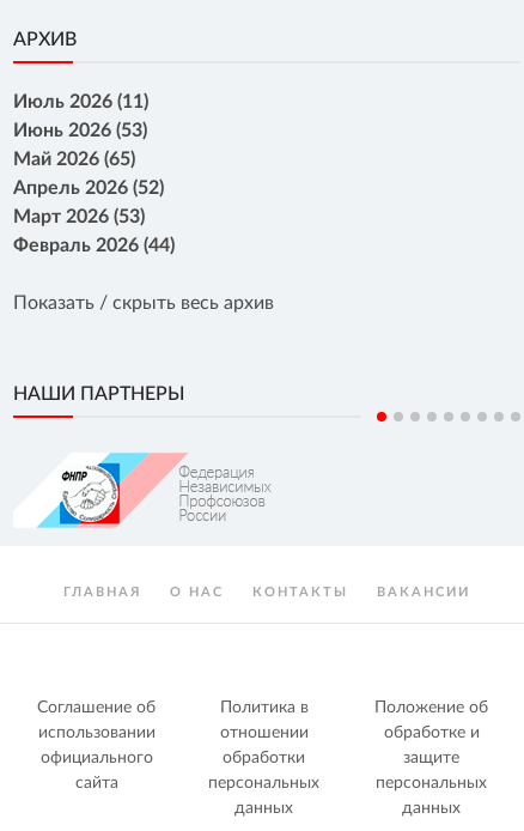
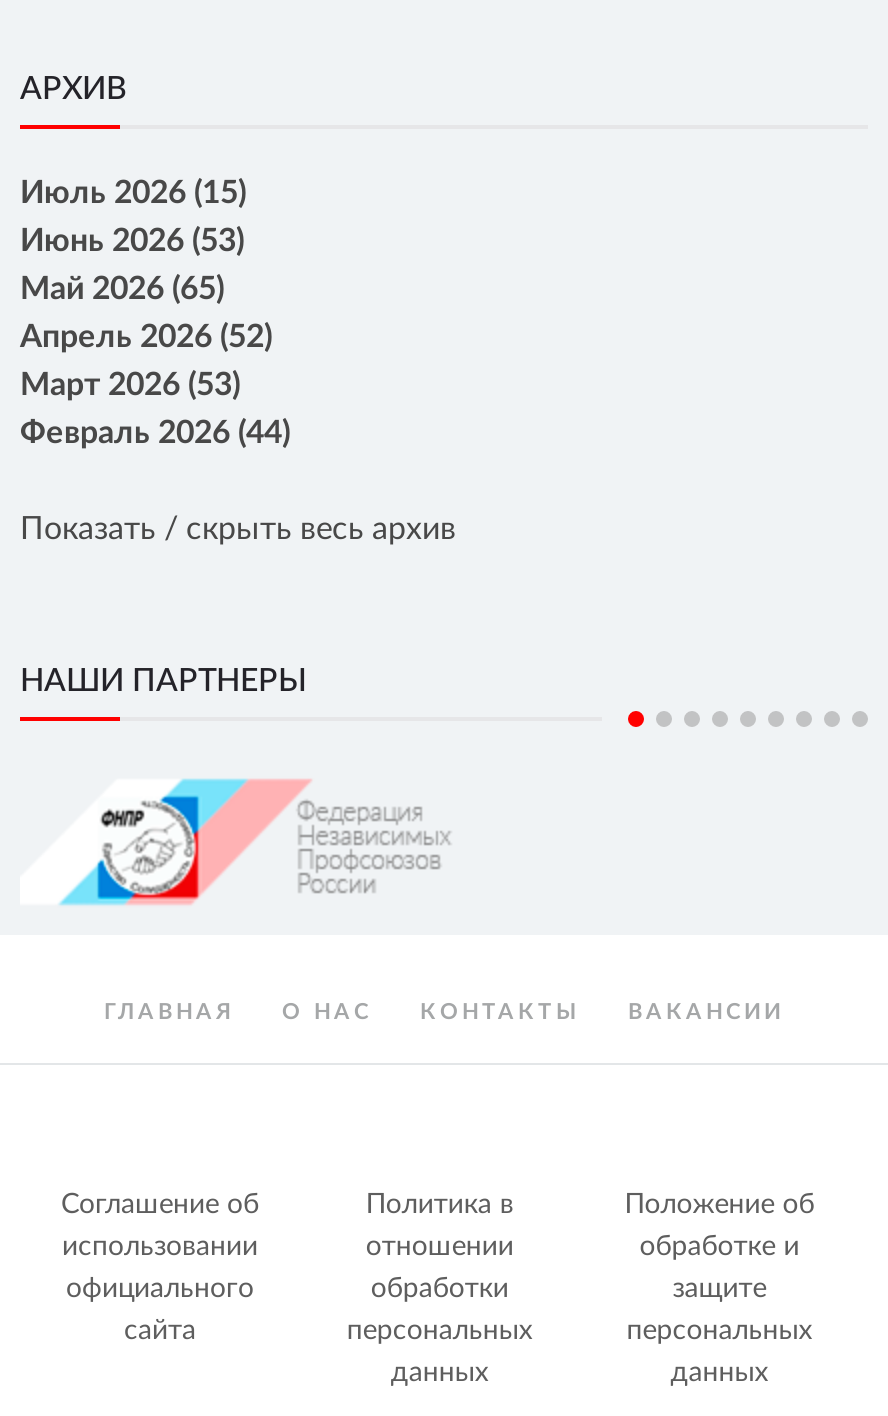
[13,92,148,111] Июль 2026 (11) -> [20,177,246,209] Июль 2026 (15)

